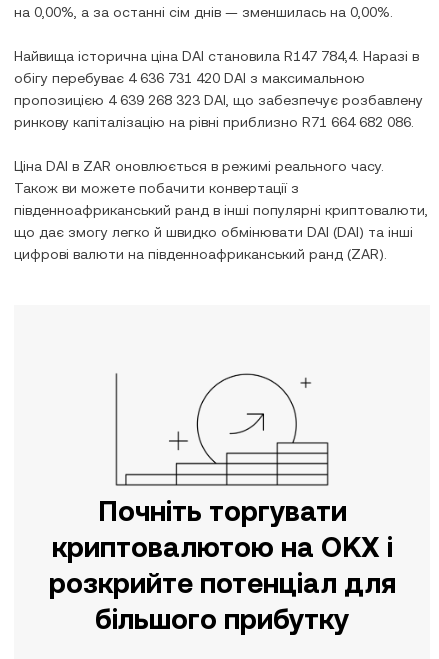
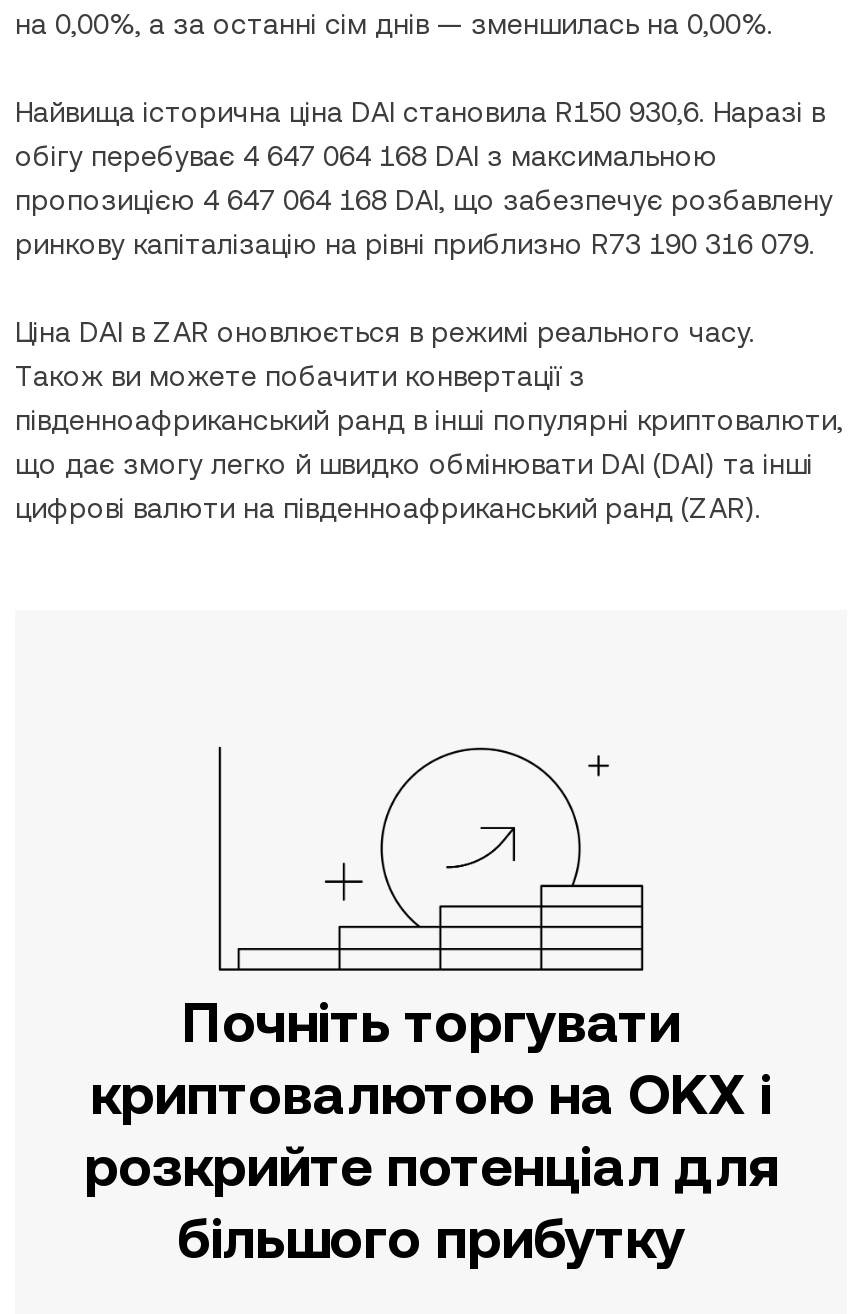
[14,48,419,64] Найвища історична ціна DAI становила R147 784,4. Наразі в -> [15,96,825,128] Найвища історична ціна DAI становила R150 930,6. Наразі в
[14,70,365,86] обігу перебуває 4 636 731 420 DAI з максимальною -> [15,140,717,172] обігу перебуває 4 647 064 168 DAI з максимальною
[14,92,423,108] пропозицією 4 639 268 323 DAI, що забезпечує розбавлену -> [15,184,833,216] пропозицією 4 647 064 168 DAI, що забезпечує розбавлену
[14,114,414,130] ринкову капіталізацію на рівні приблизно R71 664 682 086. -> [15,228,815,260] ринкову капіталізацію на рівні приблизно R73 190 316 079.

